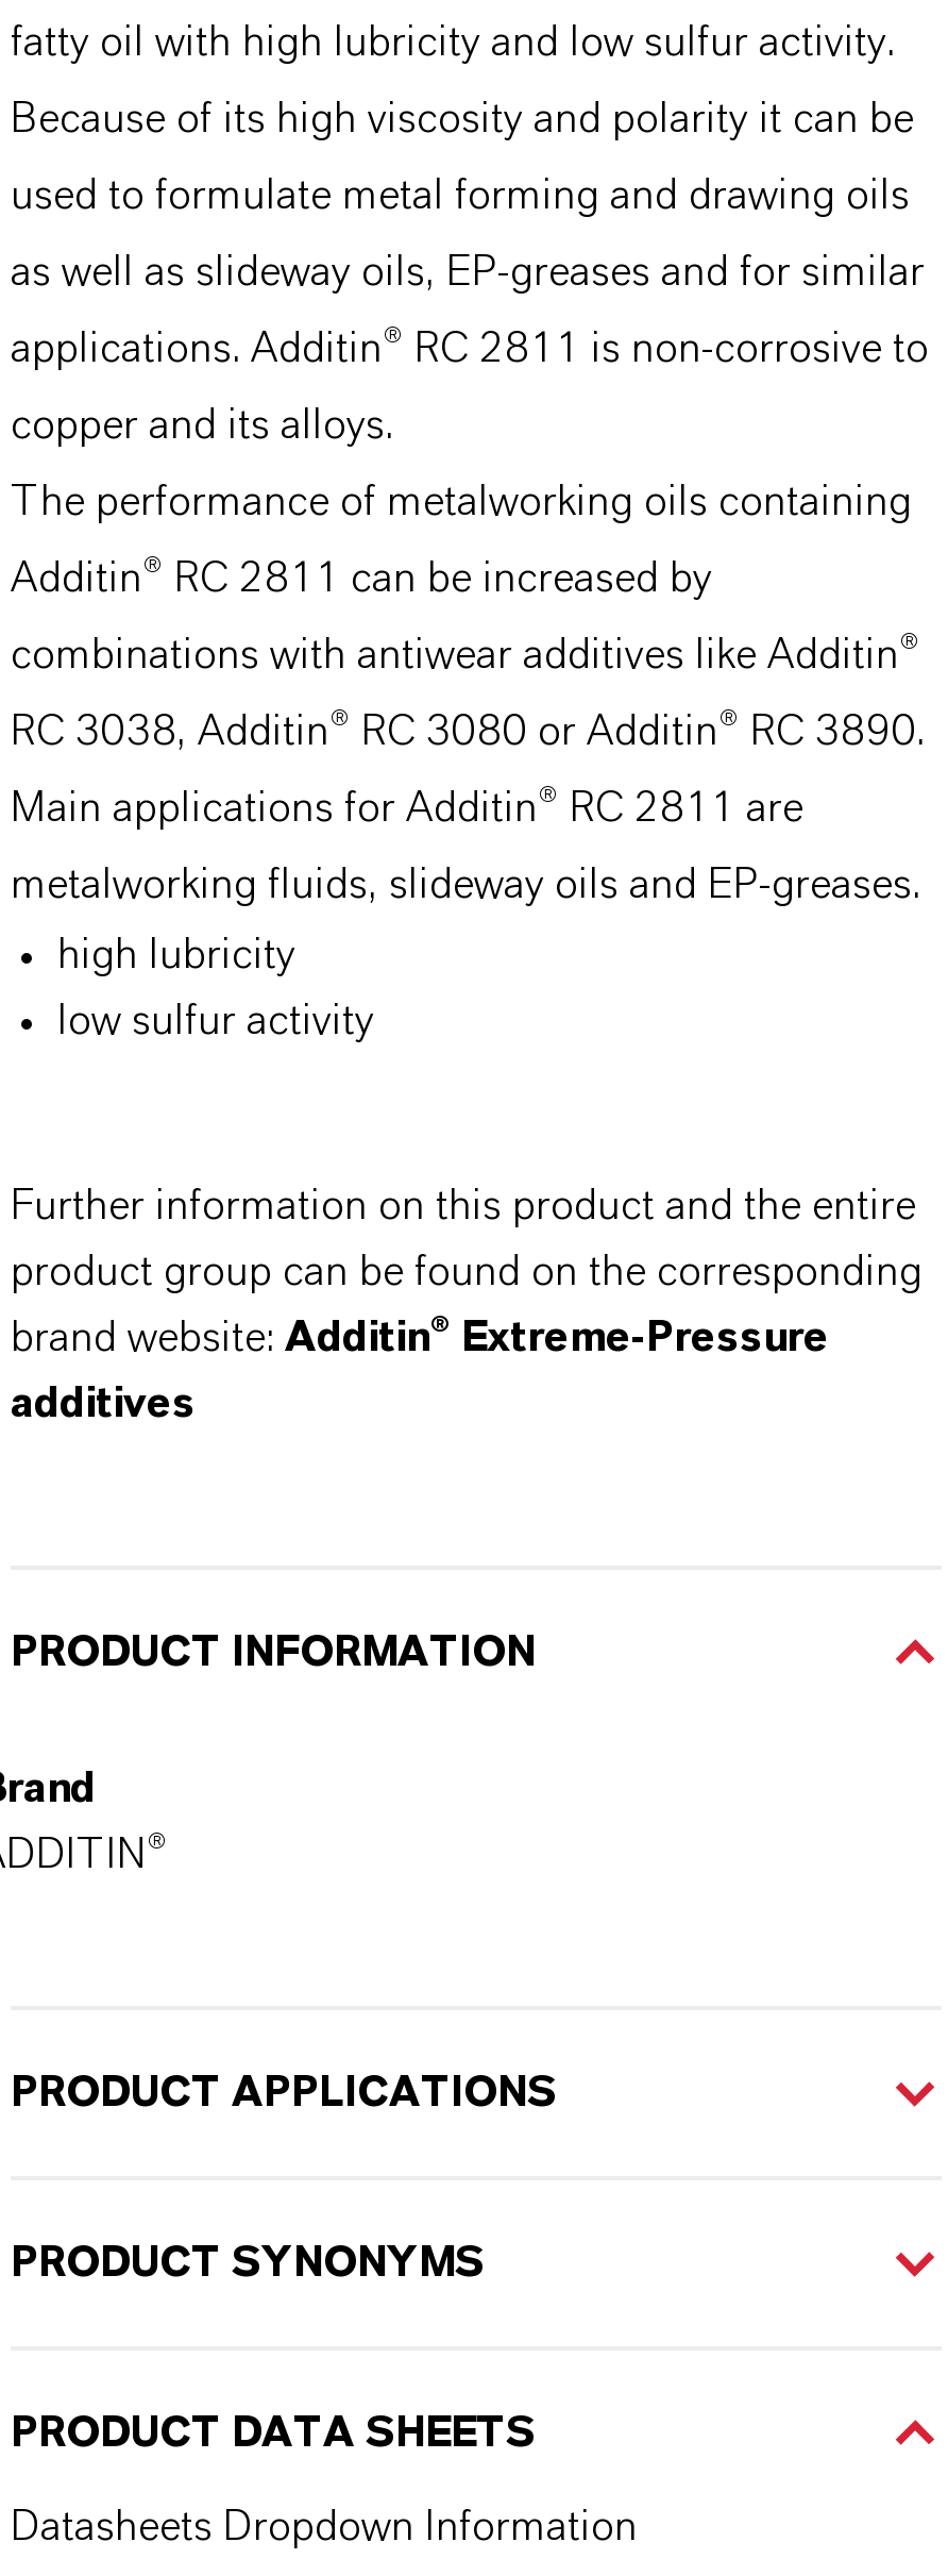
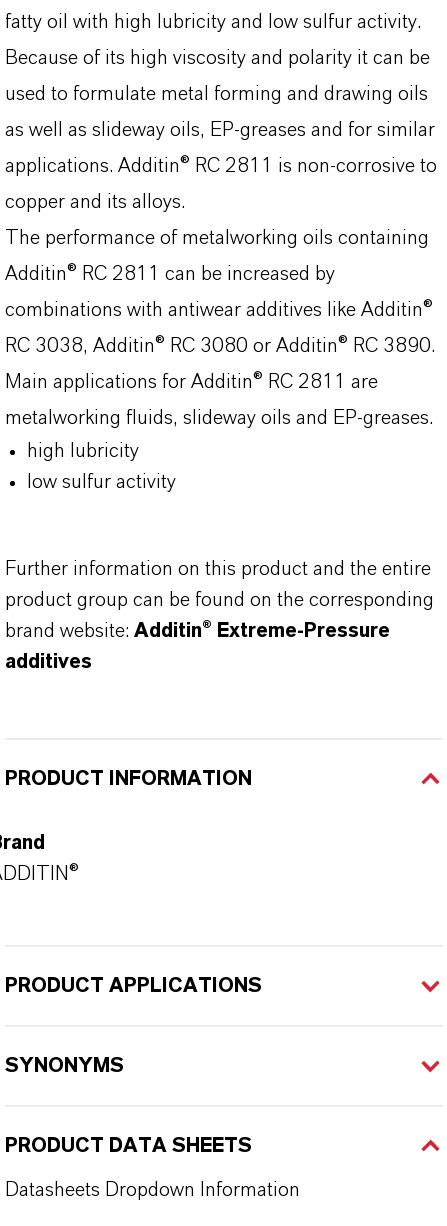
[11,2242,485,2285] PRODUCT SYNONYMS -> [5,1056,124,1076] SYNONYMS

